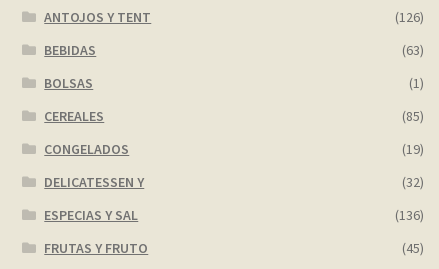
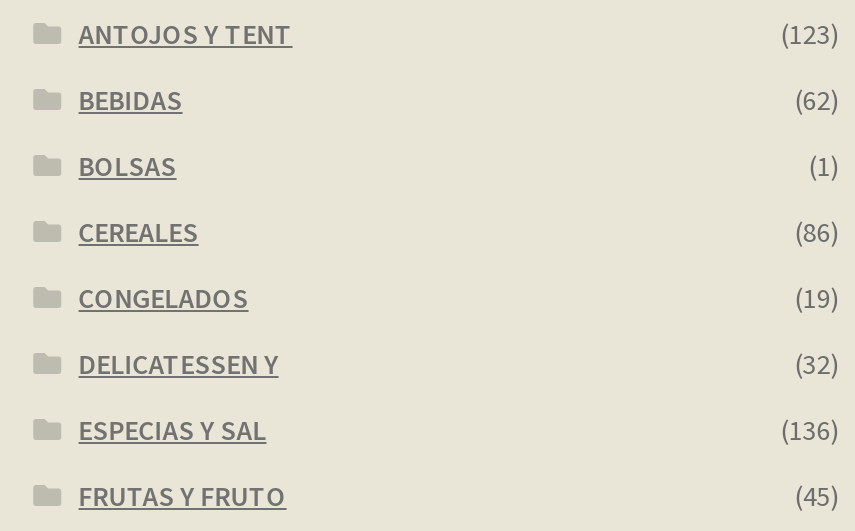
[395,8,424,26] (126) -> [781,16,839,52] (123)
[402,41,424,59] (63) -> [795,82,839,118] (62)
[402,107,424,125] (85) -> [795,214,839,250] (86)

